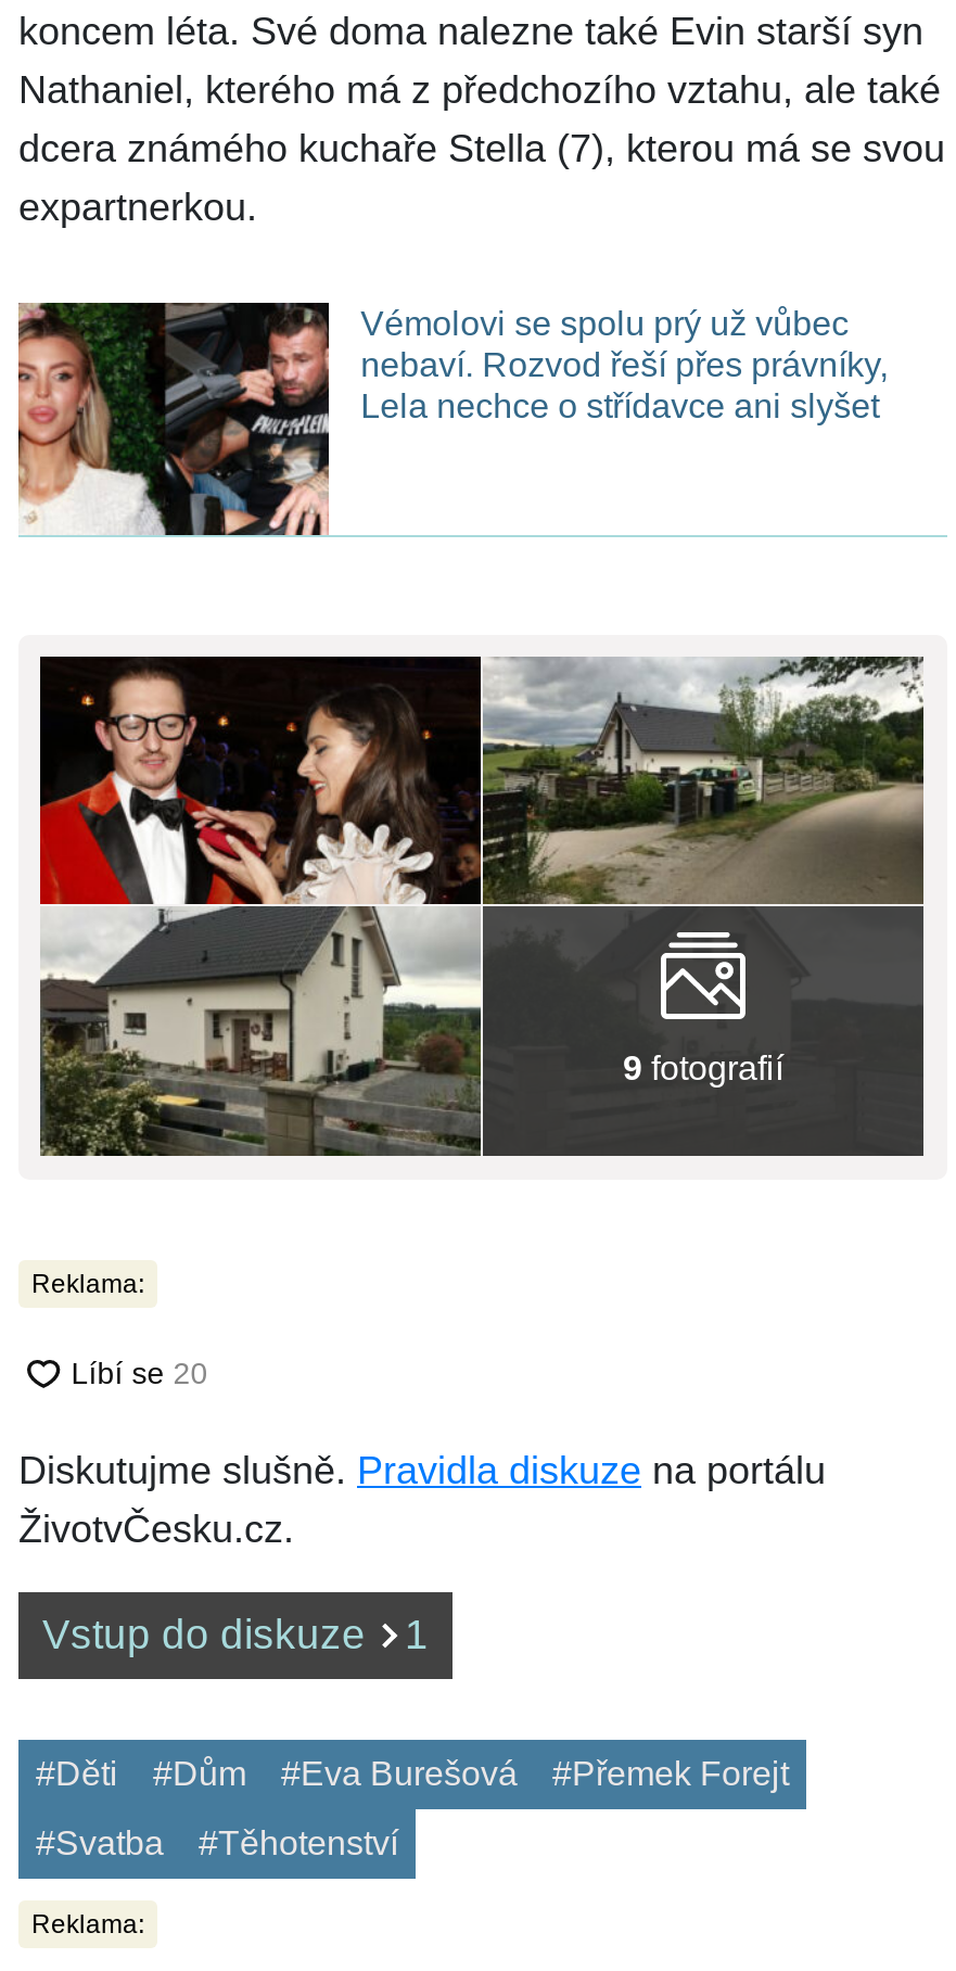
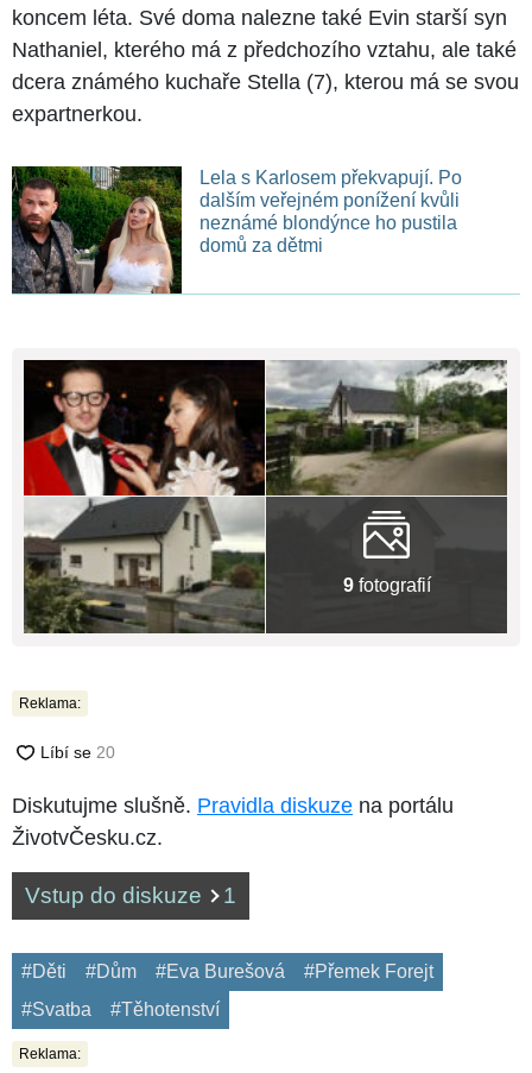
[16,301,888,537] [image] | Vémolovi se spolu prý už vůbec | nebaví. Rozvod řeší přes právníky, | Lela nechce o střídavce ani slyšet -> [11,165,462,295] [image] | Lela s Karlosem překvapují. Po | dalším veřejném ponížení kvůli | neznámé blondýnce ho pustila | domů za dětmi

